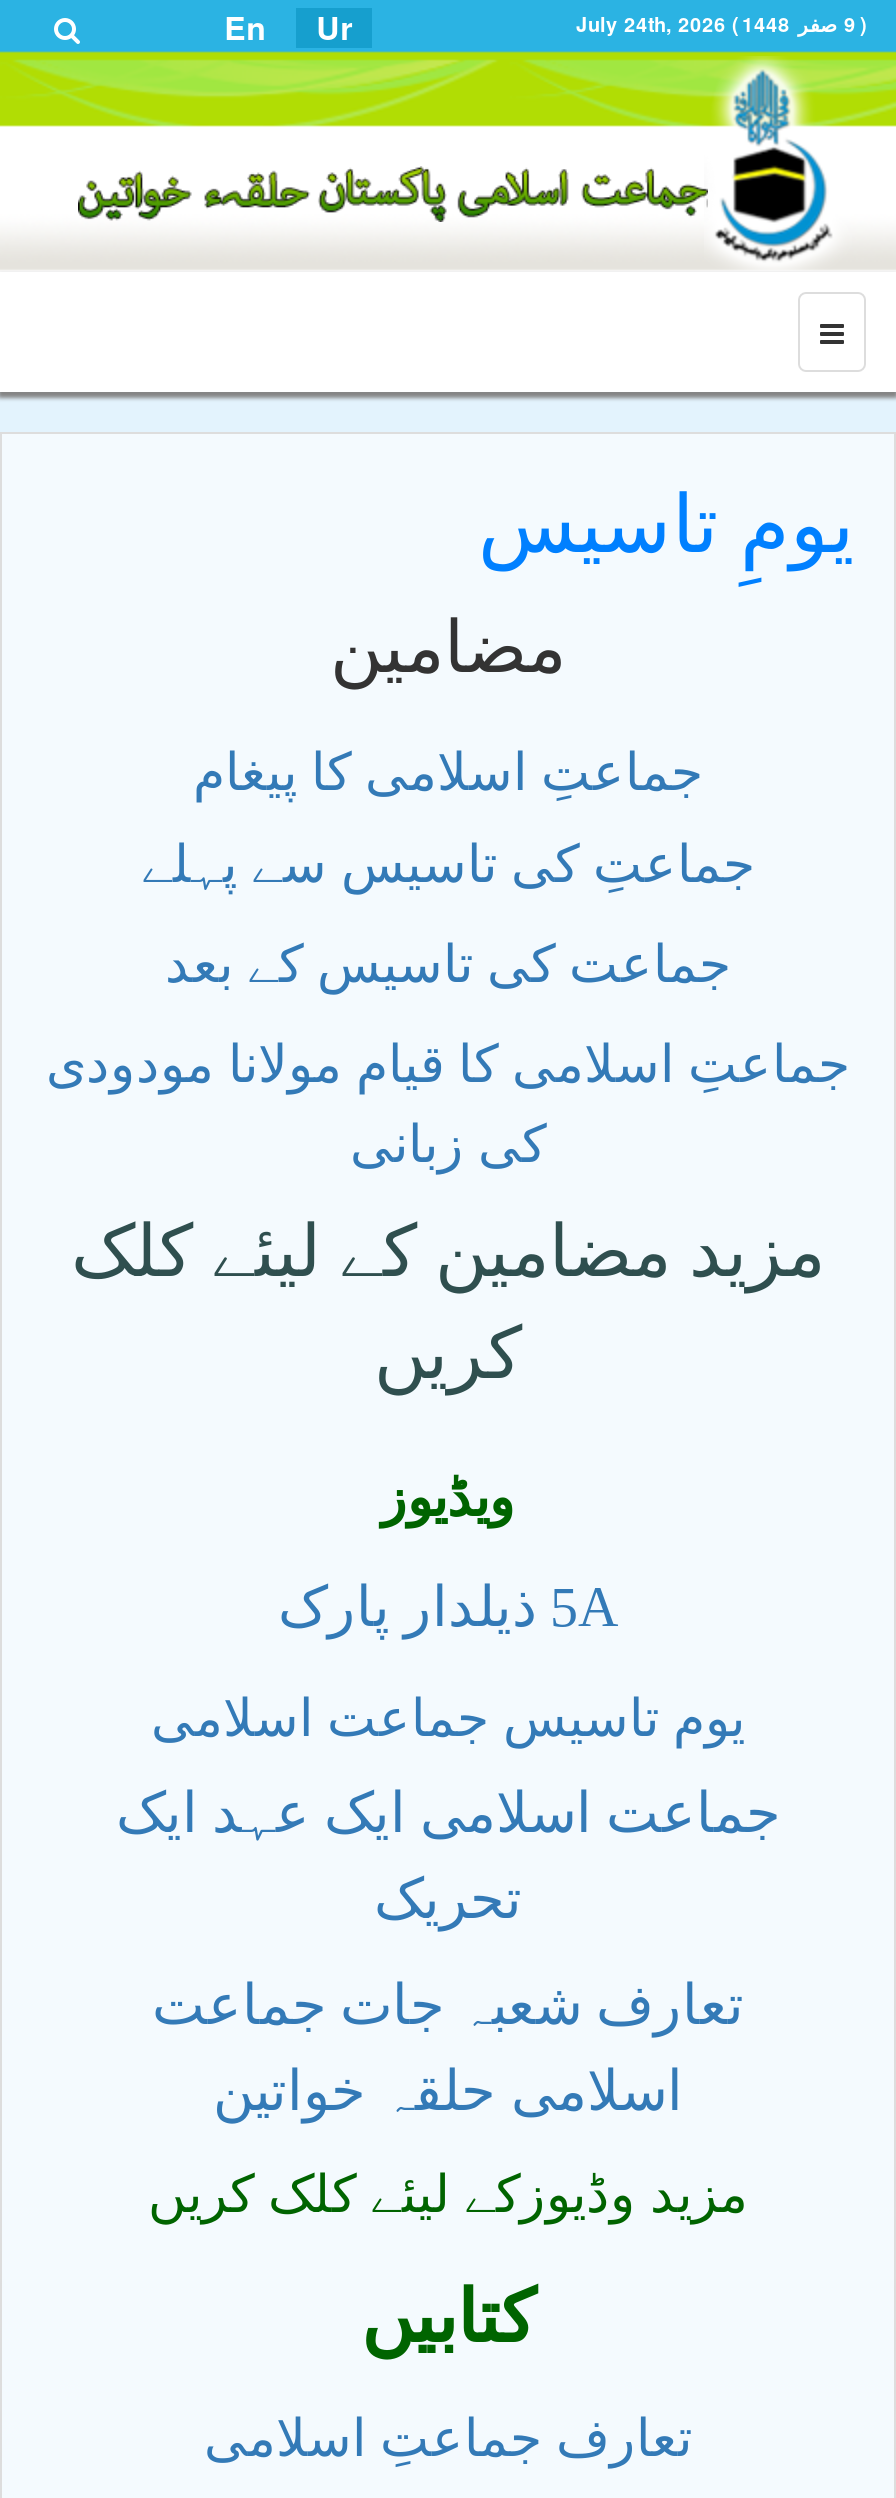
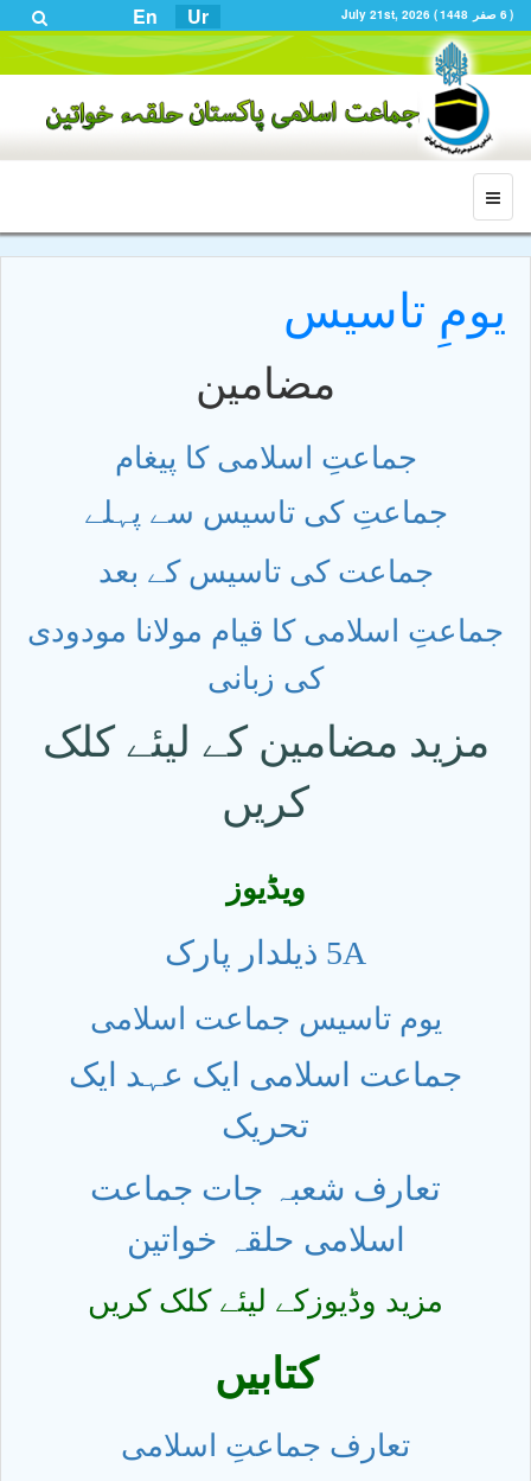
[576,10,866,38] July 24th, 2026 ( 1448 صفر 9 ) -> [341,6,513,23] July 21st, 2026 ( 1448 صفر 6 )

